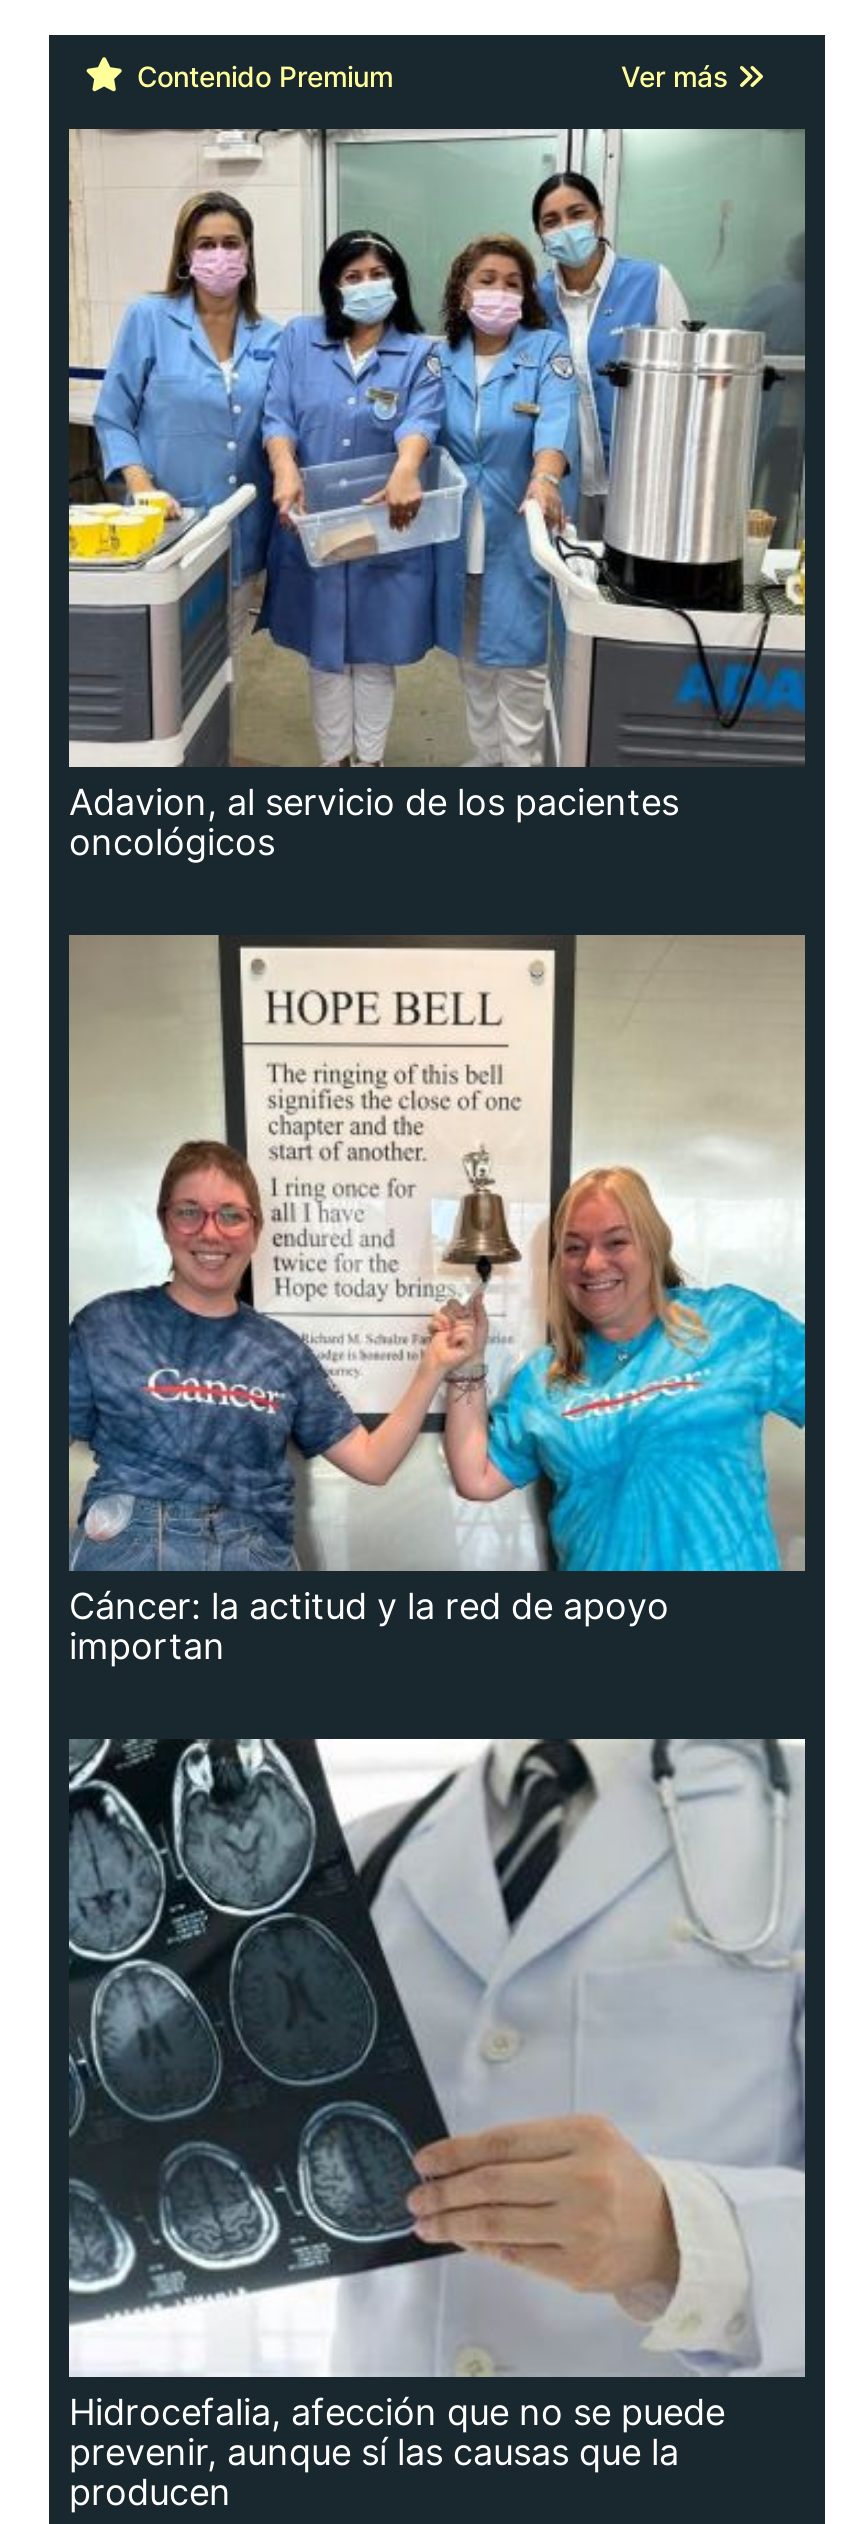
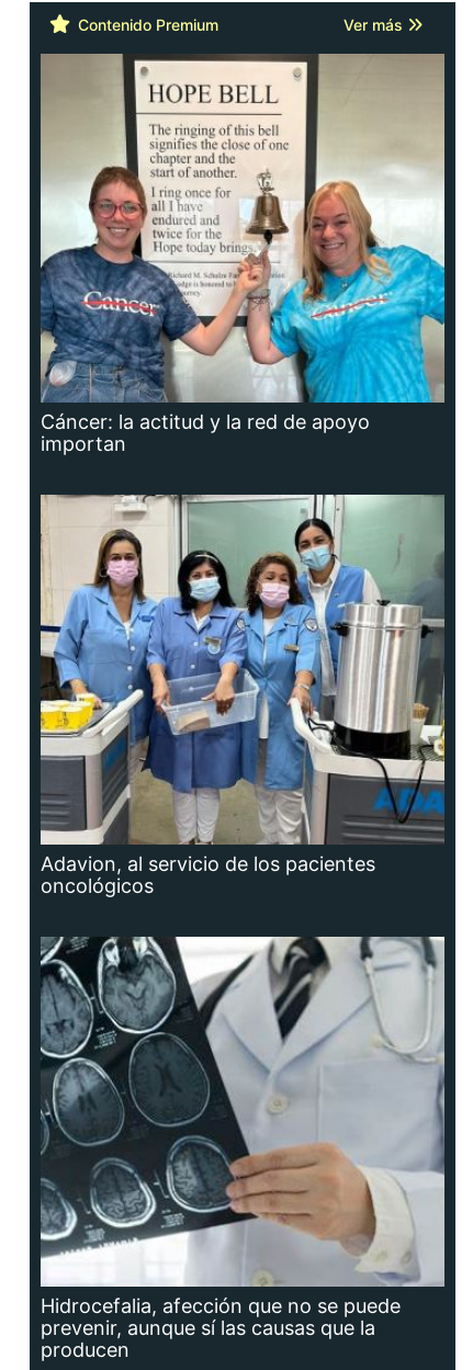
moved [67,127,807,862] -> [40,494,446,897]: [image] | Adavion, al servicio de los pacientes | oncológicos
moved [65,935,809,1667] -> [38,55,447,456]: [image] | Cáncer: la actitud y la red de apoyo | importan

